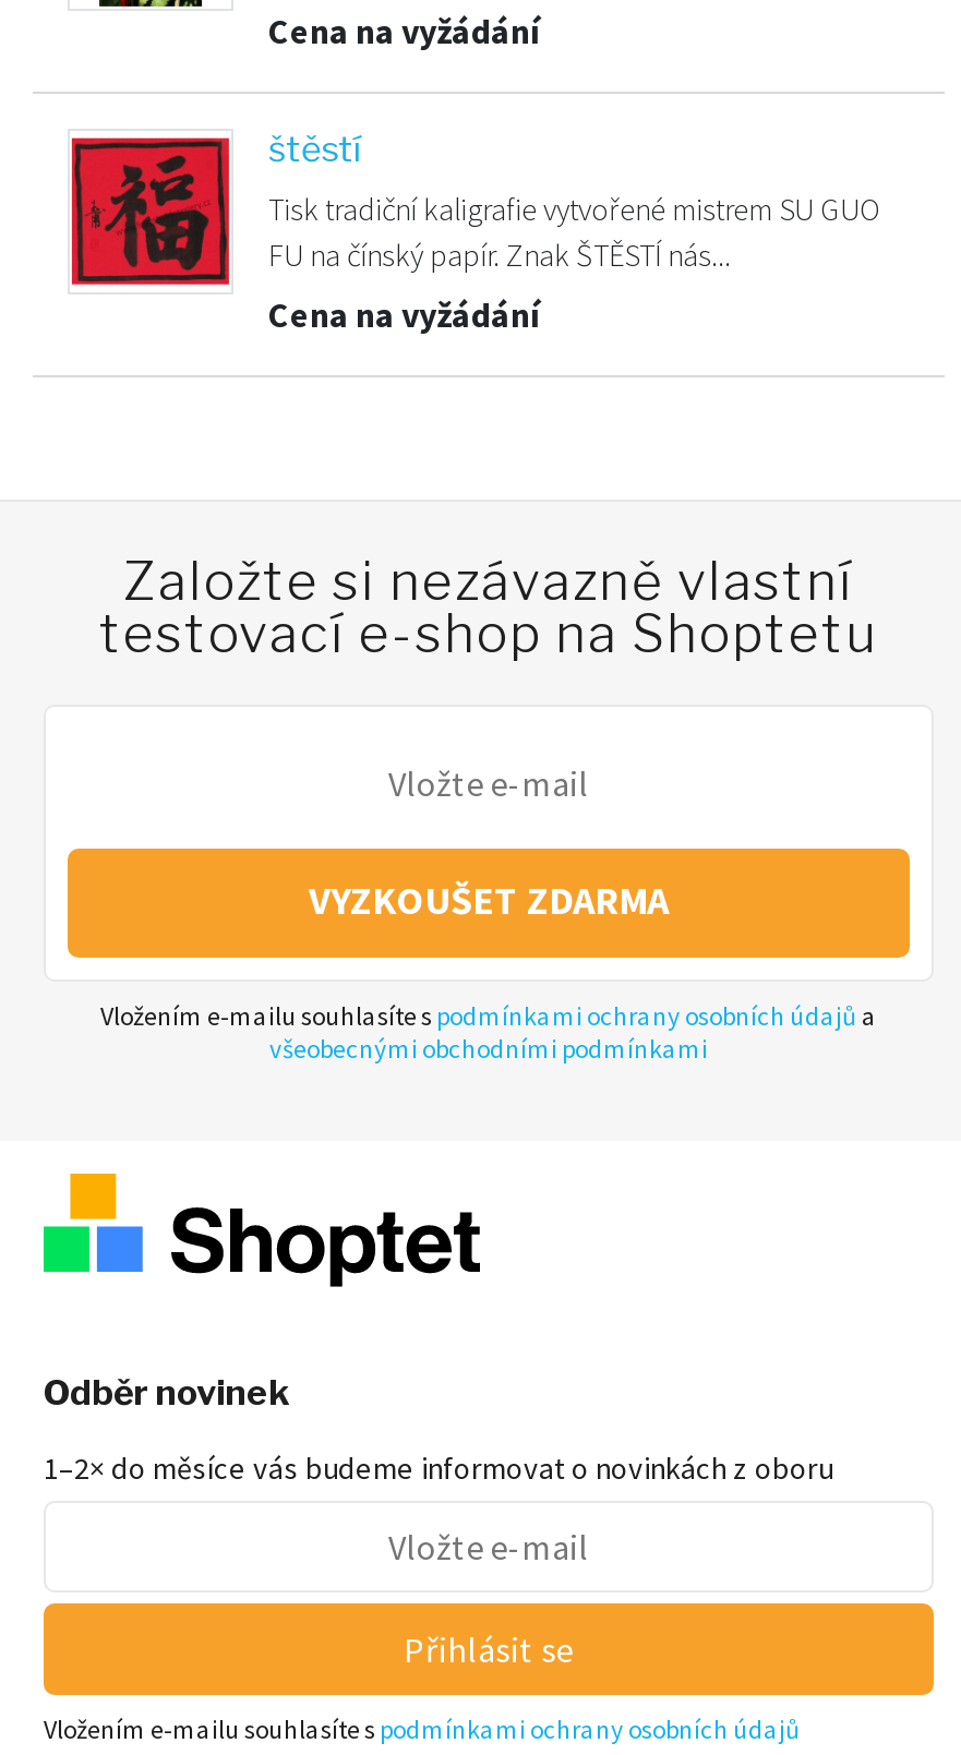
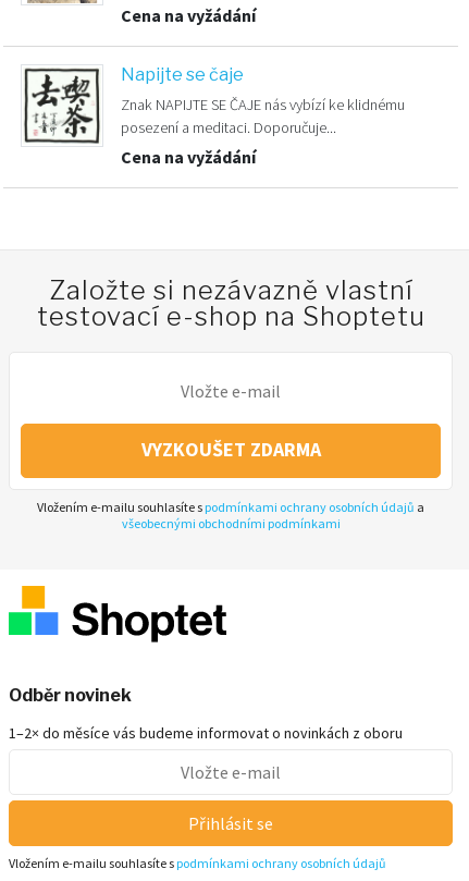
[70,128,362,288] [image] | štěstí -> [23,64,244,145] [image] | Napijte se čaje
[268,189,881,274] Tisk tradiční kaligrafie vytvořené mistrem SU GUO | FU na čínský papír. Znak ŠTĚSTÍ nás... -> [121,95,405,137] Znak NAPIJTE SE ČAJE nás vybízí ke klidnému | posezení a meditaci. Doporučuje...

